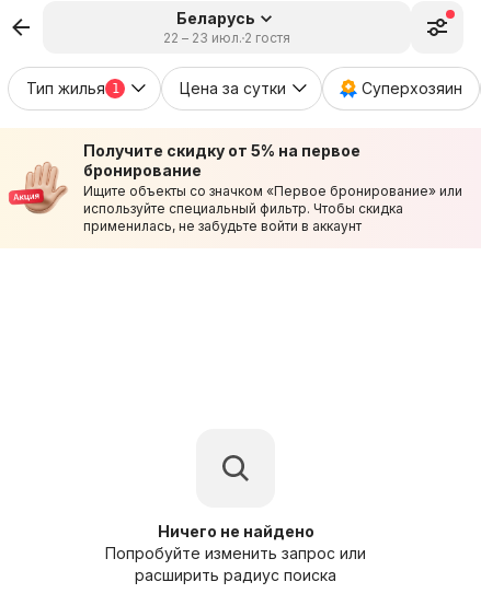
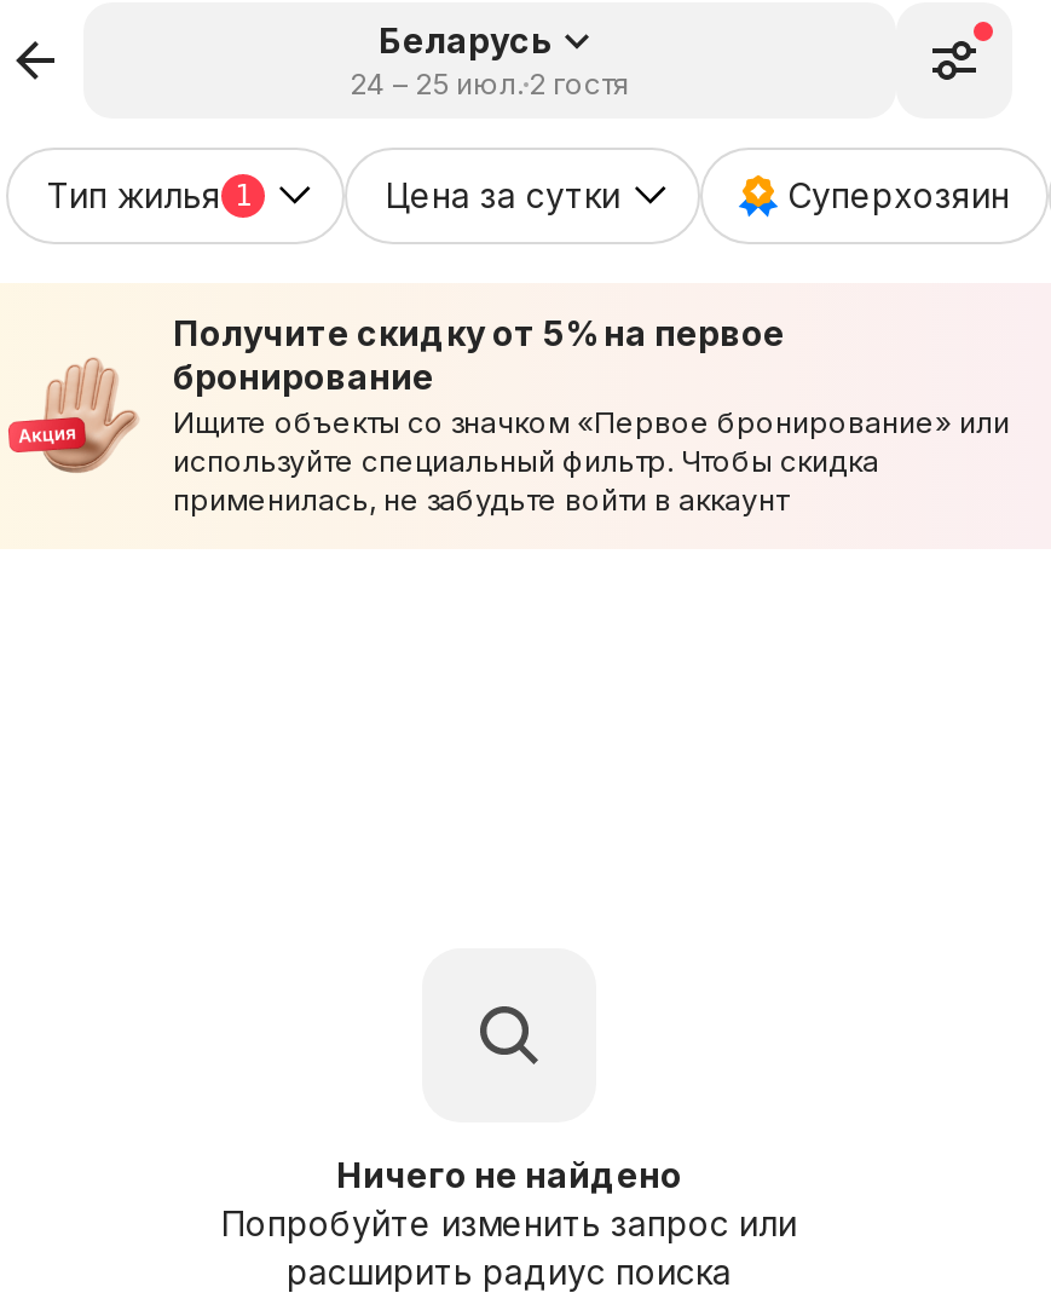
[163,30,290,46] 22 – 23 июл. 2 гостя -> [350,65,630,102] 24 – 25 июл. 2 гостя

